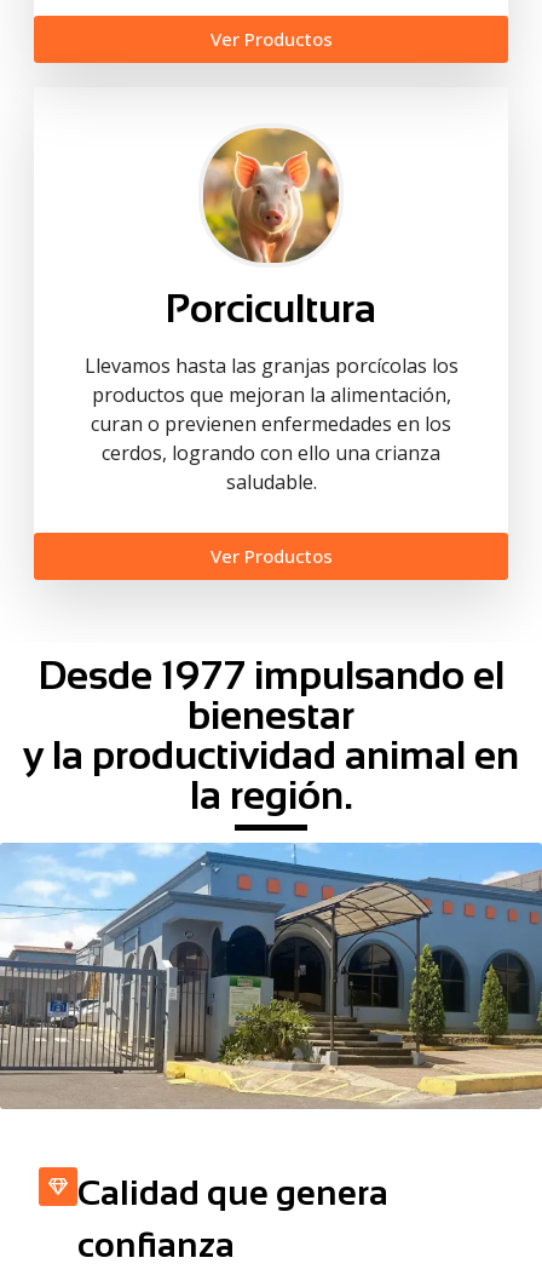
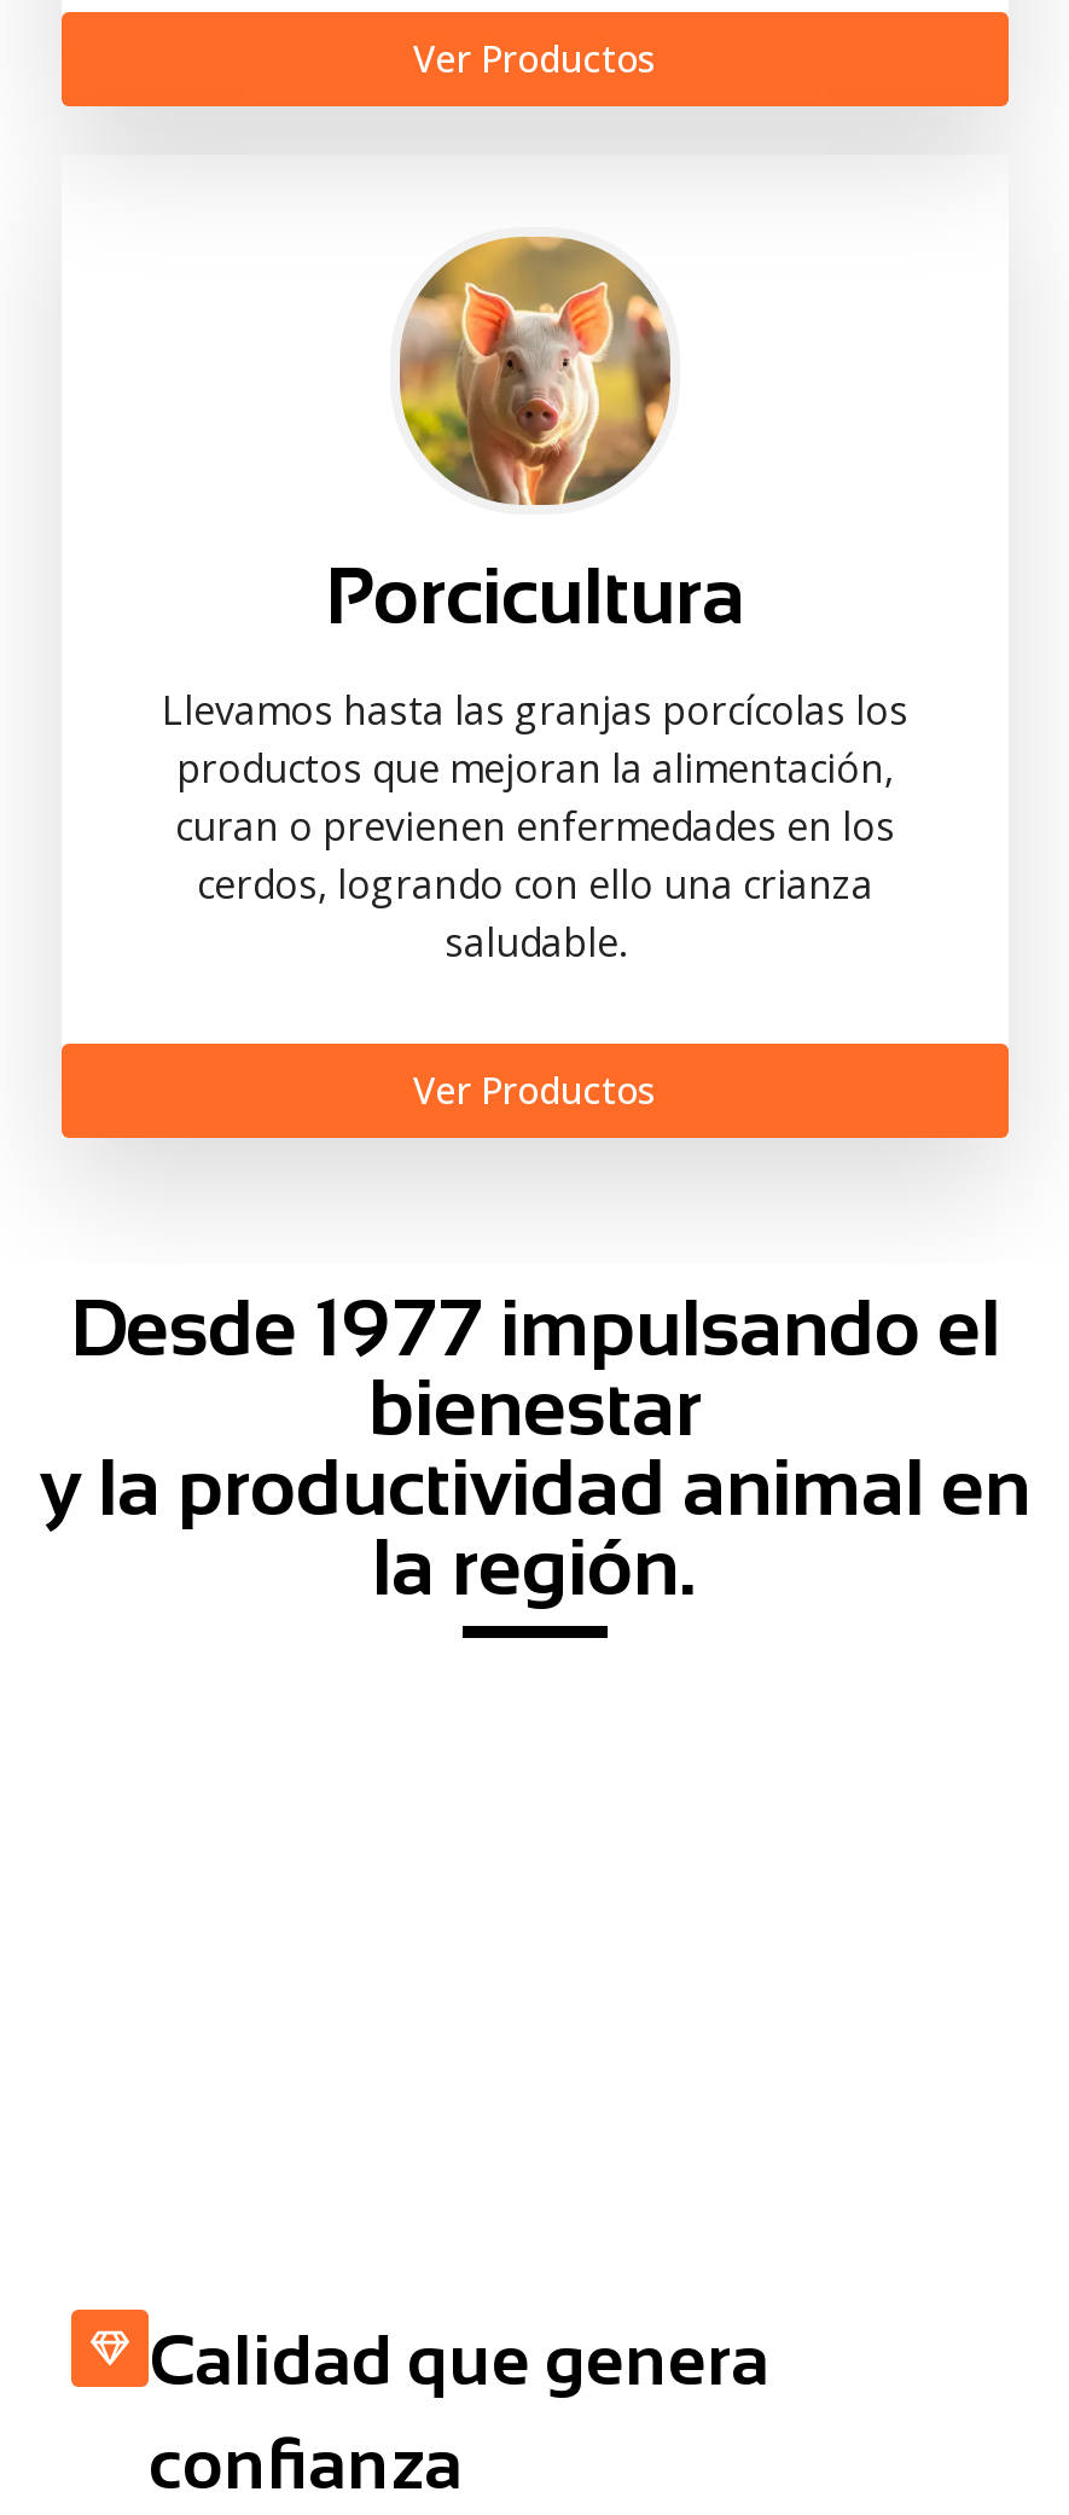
[4,842,538,1110] [image] -> none

